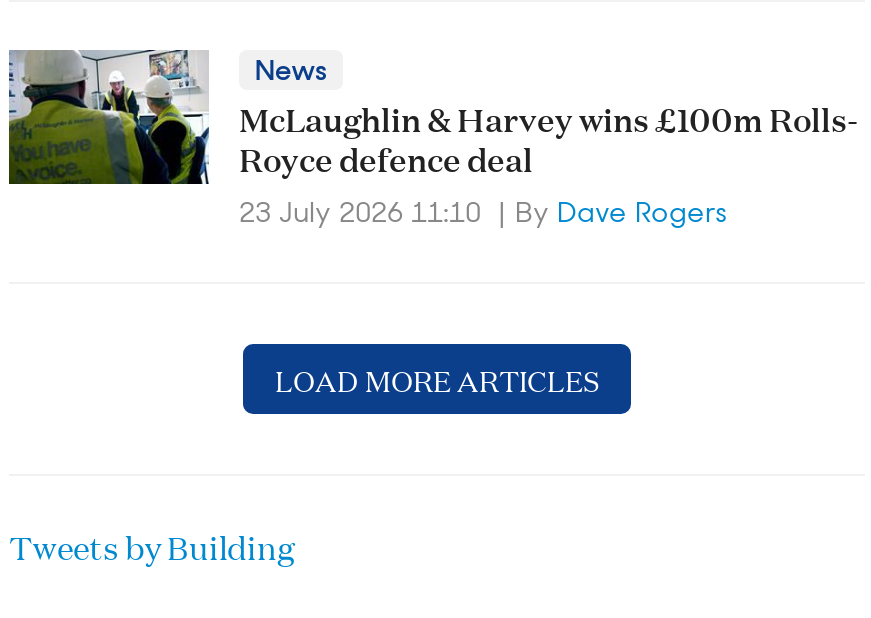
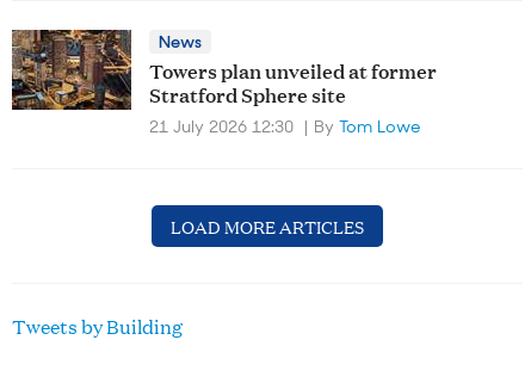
[9,48,859,230] [image] | McLaughlin & Harvey wins £100m Rolls- | Royce defence deal | 23 July 2026 11:10 | By Dave Rogers -> [11,29,437,137] [image] | Towers plan unveiled at former | Stratford Sphere site | 21 July 2026 12:30 | By Tom Lowe

